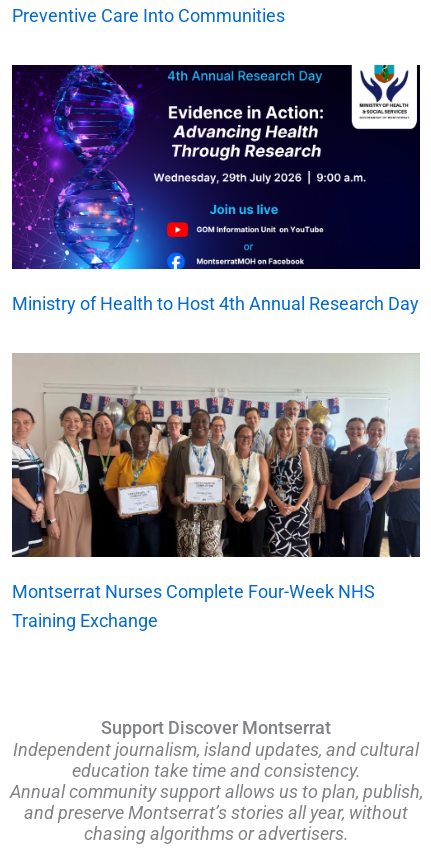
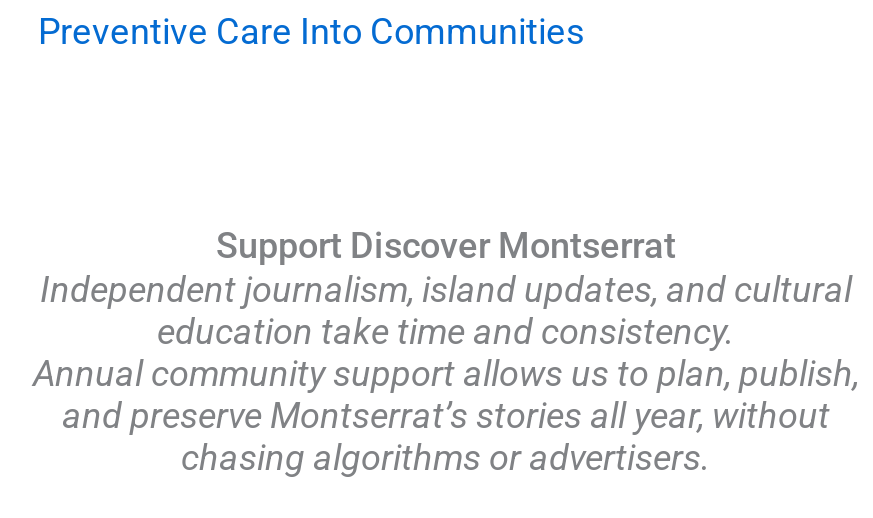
[11,64,421,314] [image] | Ministry of Health to Host 4th Annual Research Day -> none
[11,353,421,631] [image] | Montserrat Nurses Complete Four-Week NHS | Training Exchange -> none

